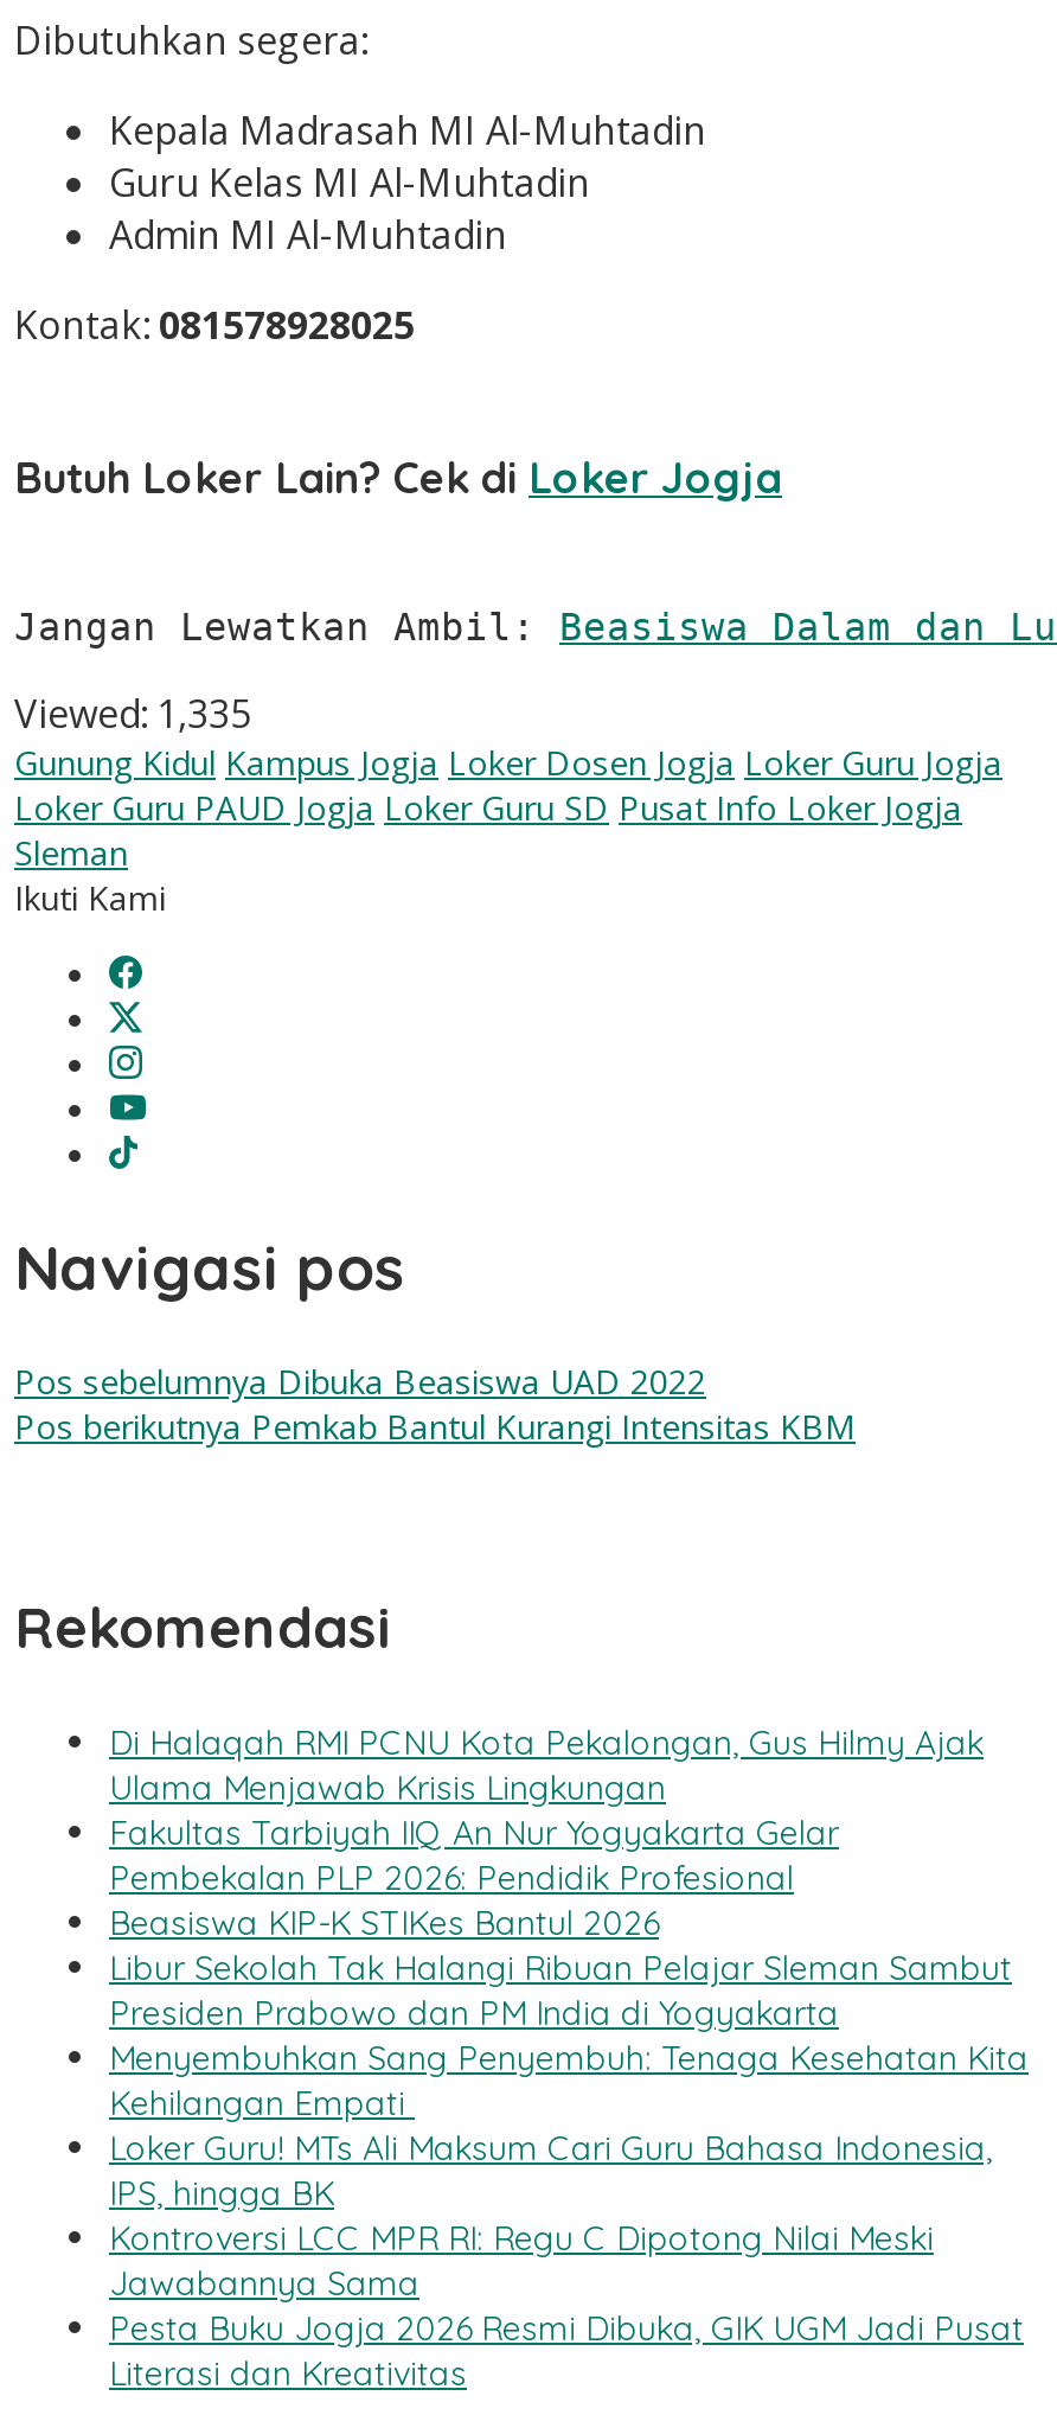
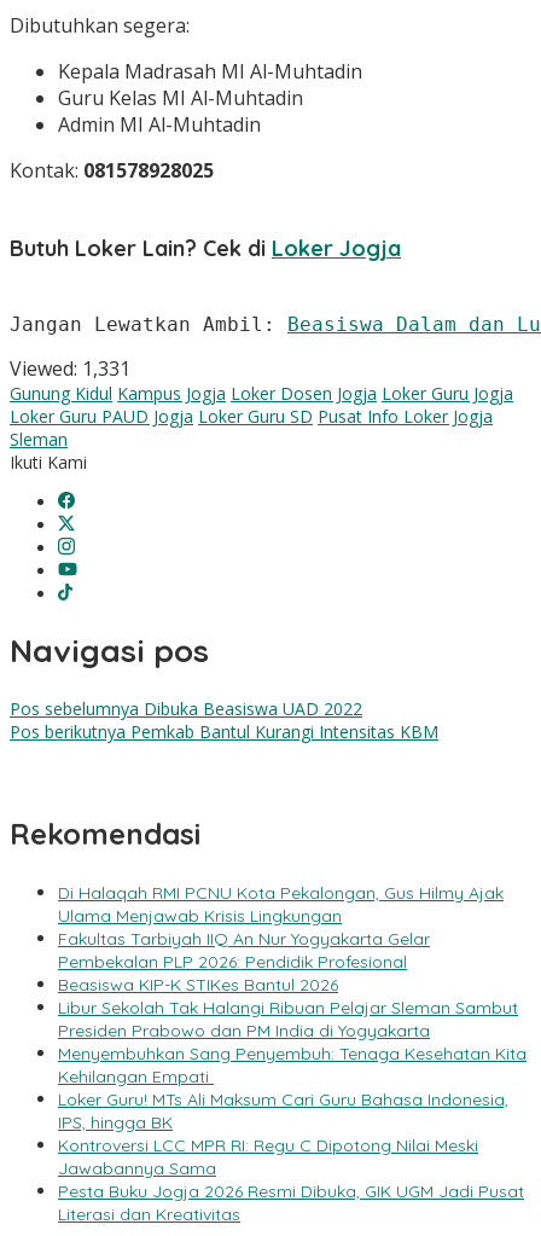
[14,687,251,739] Viewed: 1,335 -> [10,355,130,382] Viewed: 1,331

